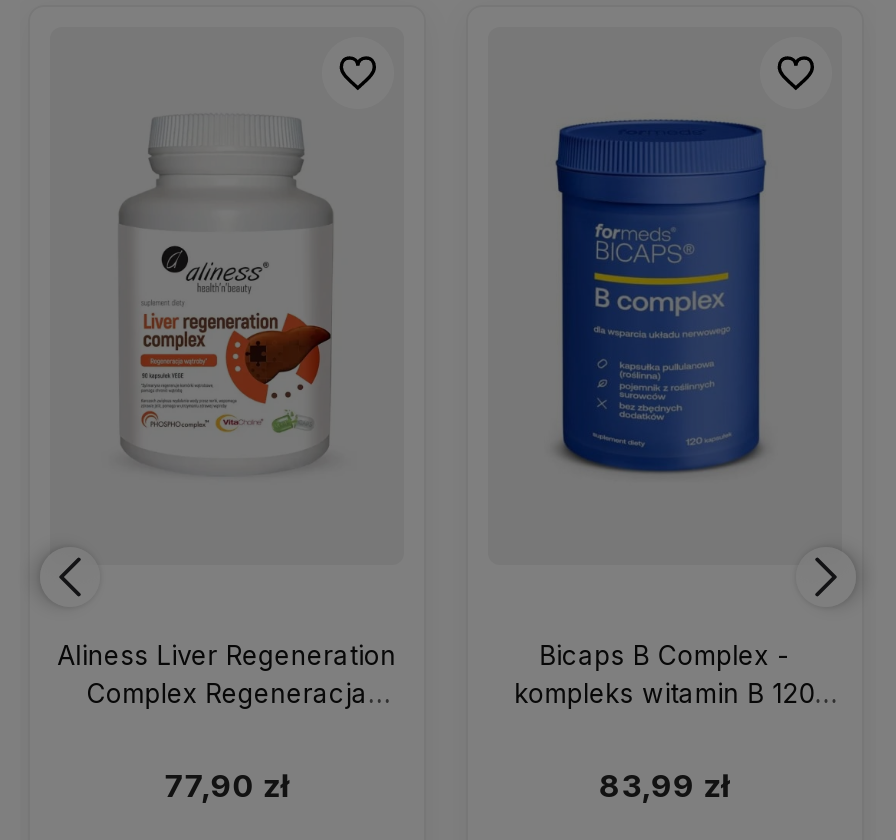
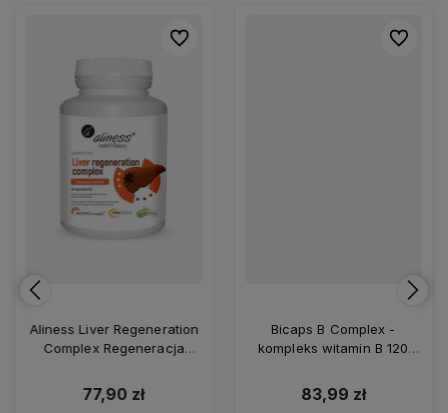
[554,117,768,477] [image] -> none

